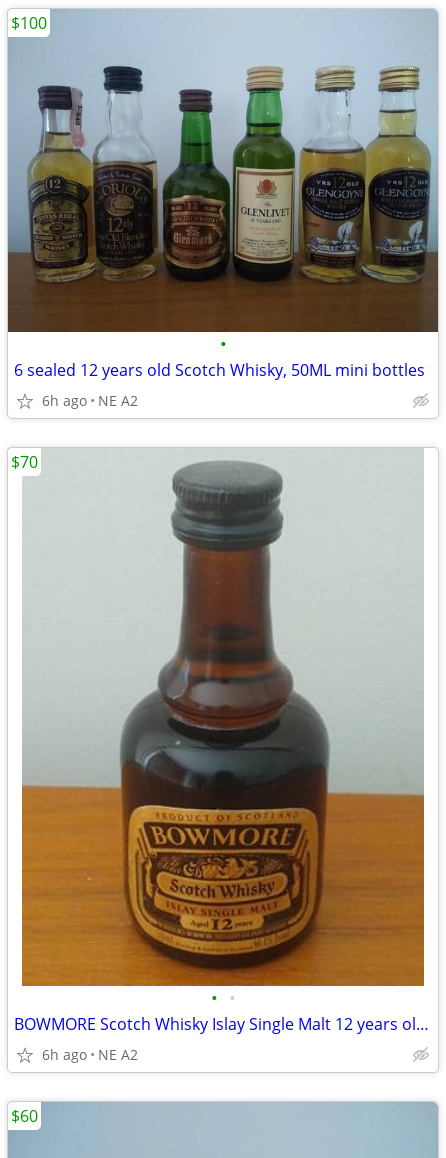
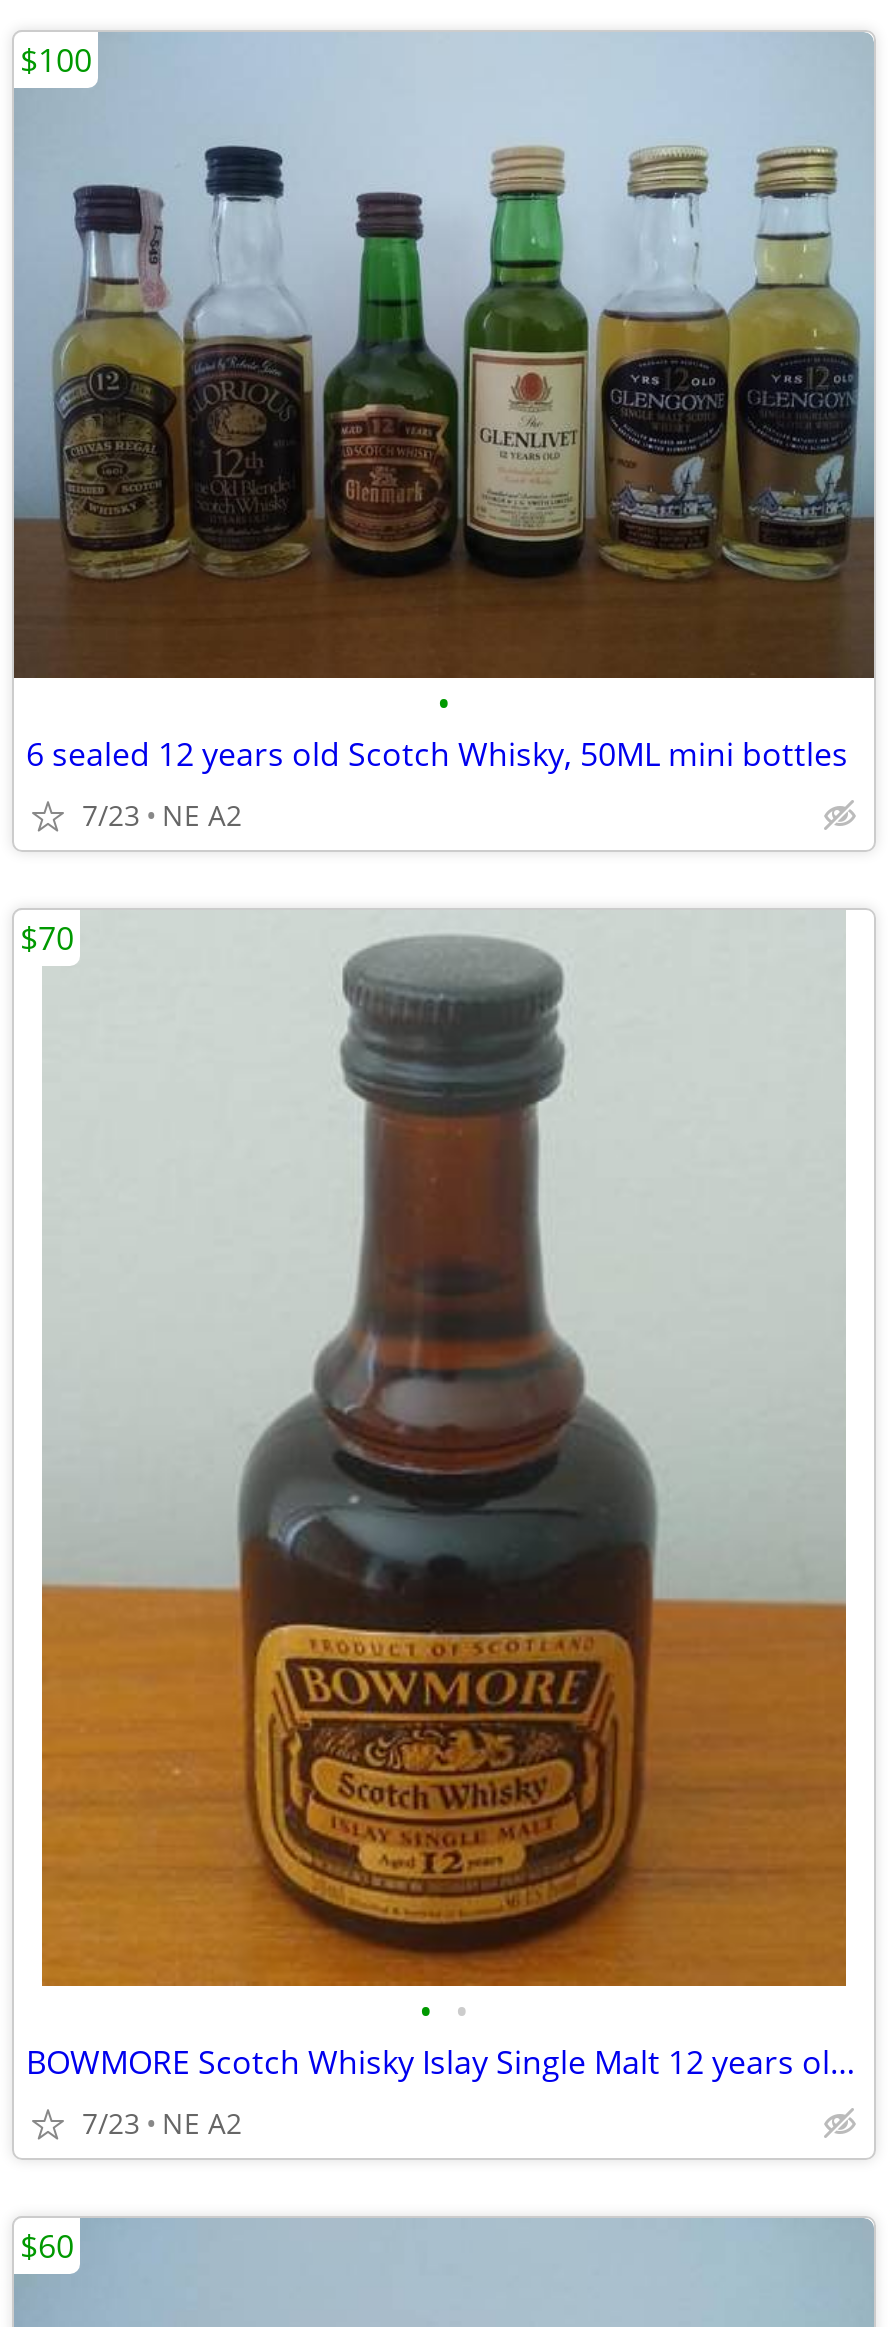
[42,391,138,410] 6h ago NE A2 -> [82,796,242,834] 7/23 NE A2
[42,1045,138,1064] 6h ago NE A2 -> [82,2104,242,2142] 7/23 NE A2

